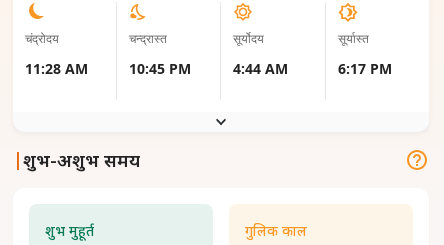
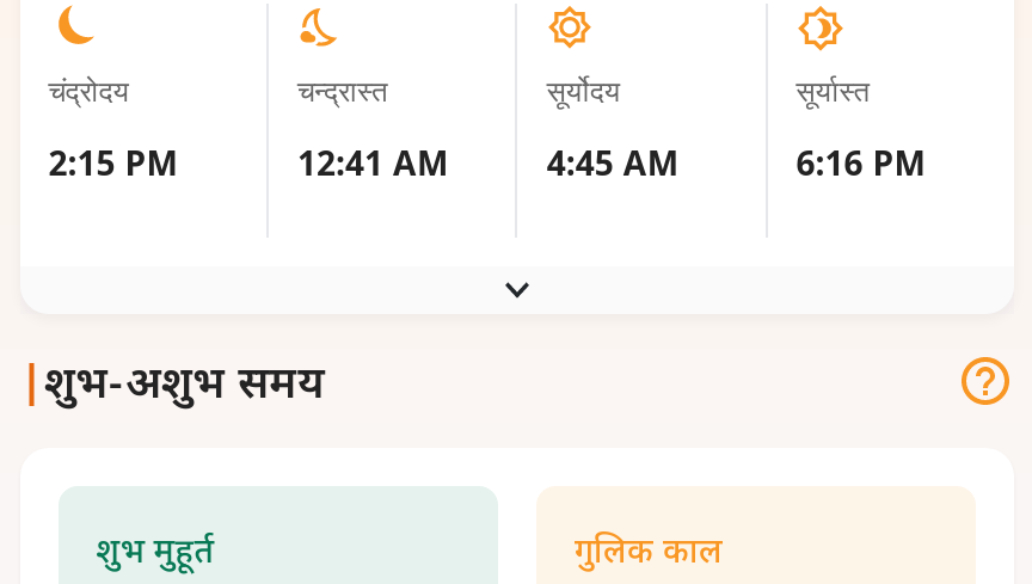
[25,59,88,78] 11:28 AM -> [48,140,177,185] 2:15 PM
[129,59,191,78] 10:45 PM -> [297,140,448,185] 12:41 AM
[233,59,288,78] 4:44 AM -> [547,140,678,185] 4:45 AM
[338,59,392,78] 6:17 PM -> [796,140,925,185] 6:16 PM

